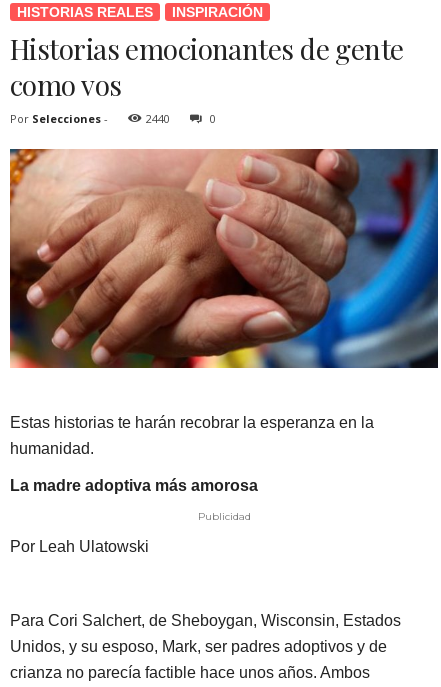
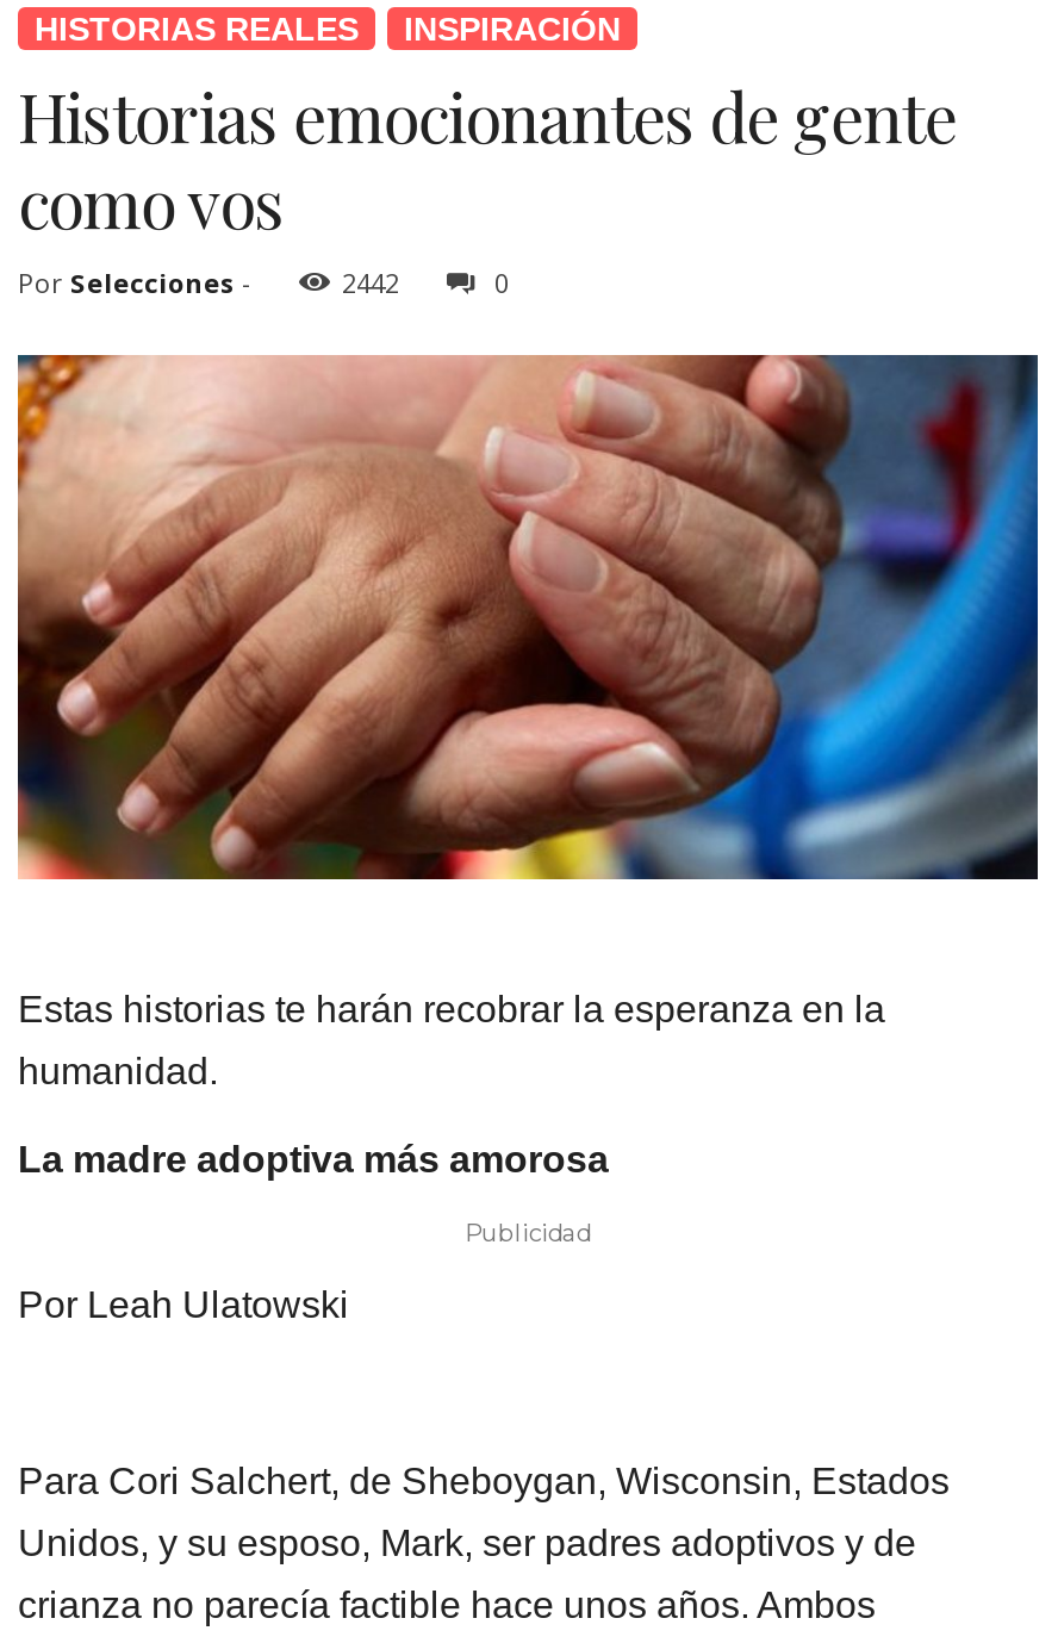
[146,111,170,126] 2440 -> [342,264,399,300] 2442

